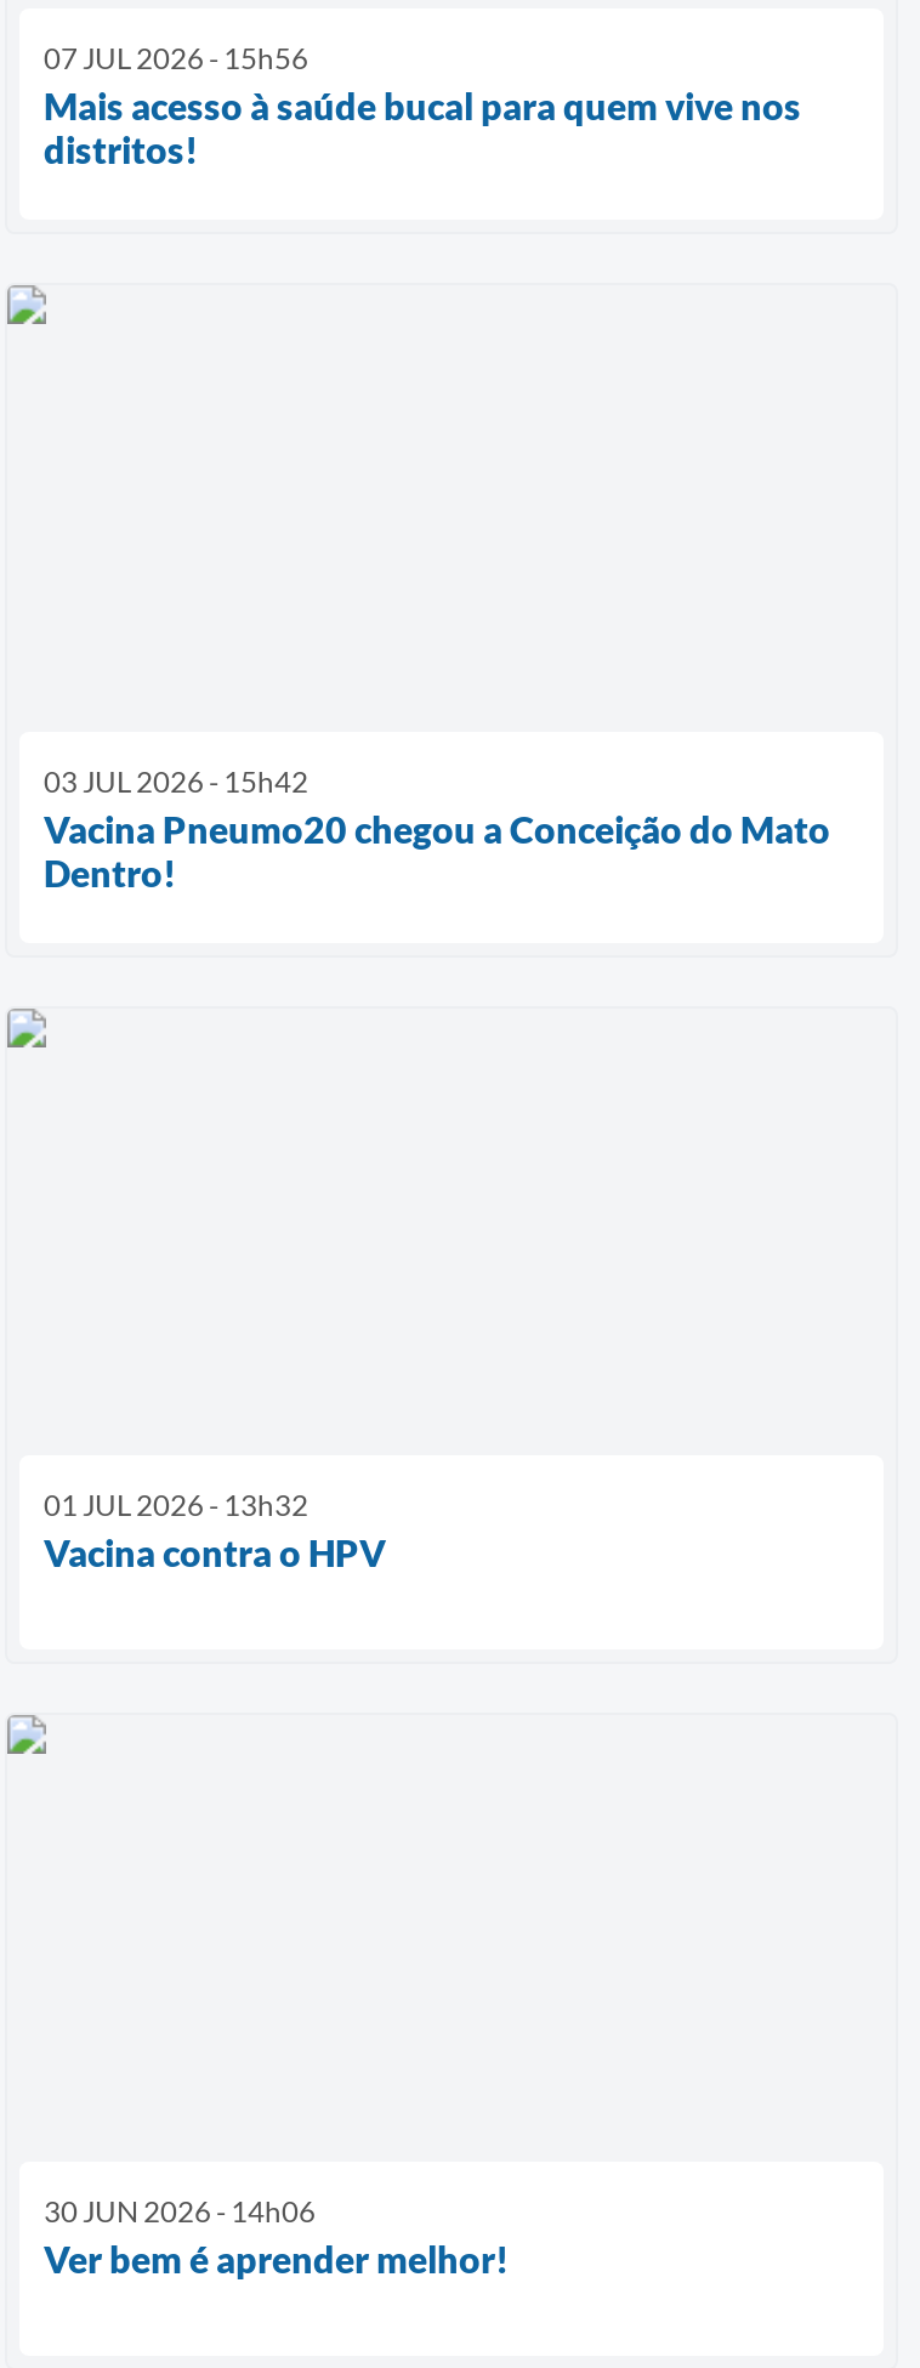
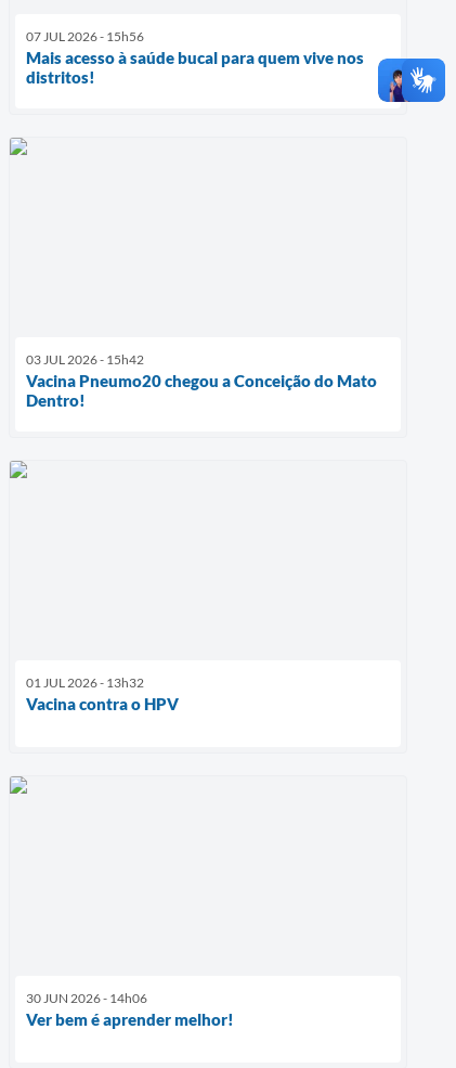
none -> [377,57,446,103] [image]

